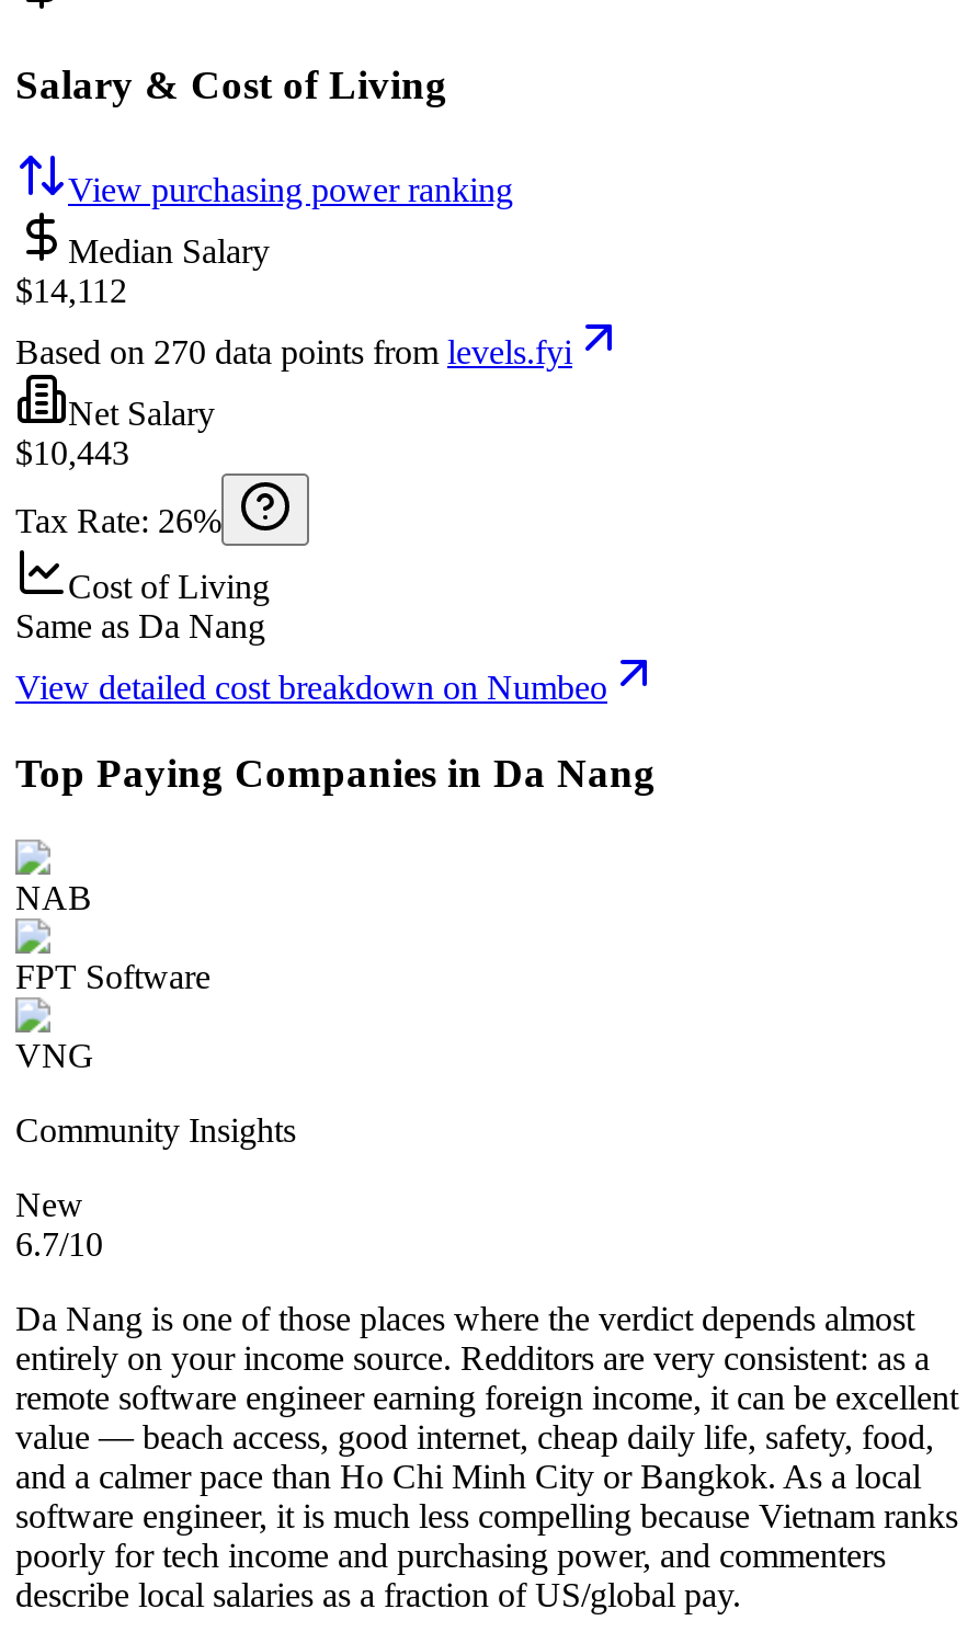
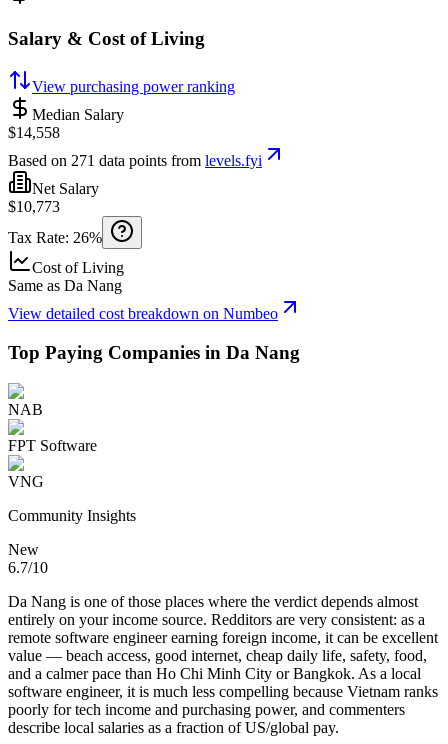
[15,272,127,310] $14,112 -> [8,124,60,141] $14,558
[15,334,572,371] Based on 270 data points from levels.fyi -> [8,152,262,169] Based on 271 data points from levels.fyi
[15,435,129,472] $10,443 -> [8,198,60,215] $10,773

